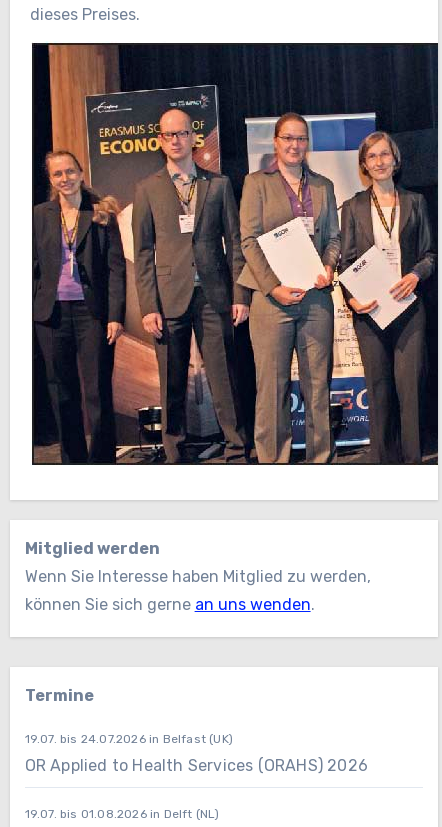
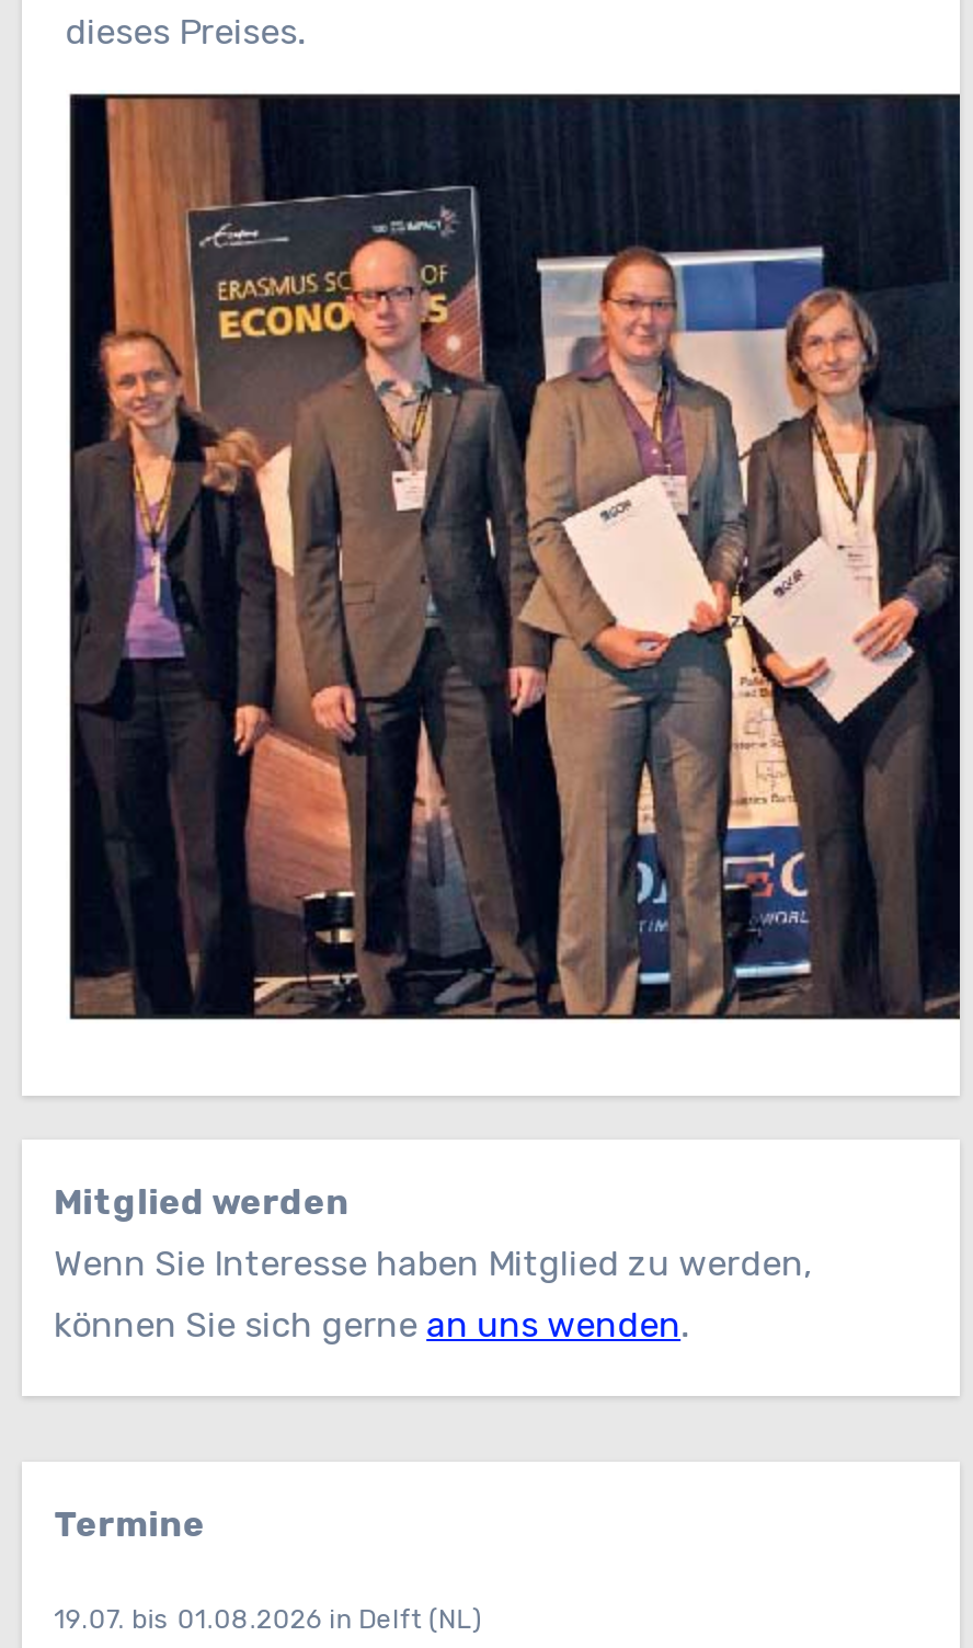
[25,732,368,775] 19.07. bis 24.07.2026 in Belfast (UK) | OR Applied to Health Services (ORAHS) 2026 -> none

